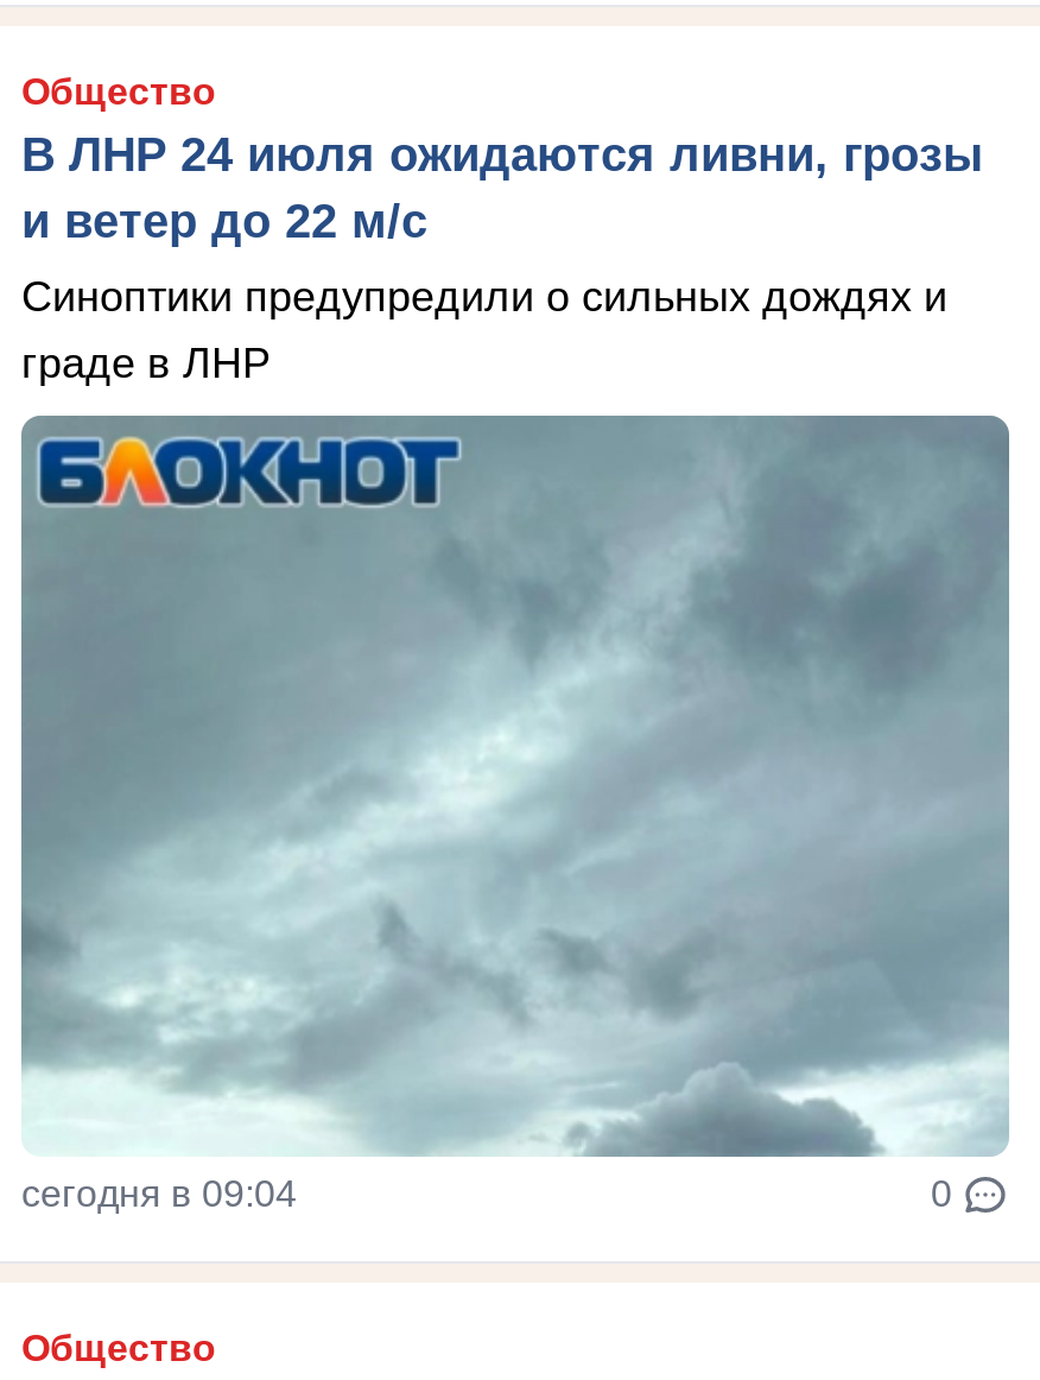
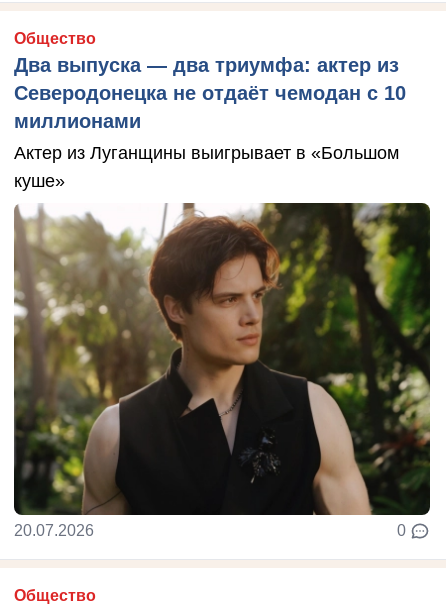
[21,127,983,246] В ЛНР 24 июля ожидаются ливни, грозы | и ветер до 22 м/с -> [14,54,406,132] Два выпуска — два триумфа: актер из | Северодонецка не отдаёт чемодан с 10 | миллионами
[21,272,947,386] Синоптики предупредили о сильных дождях и | граде в ЛНР -> [14,143,399,191] Актер из Луганщины выигрывает в «Большом | куше»
[19,413,1012,1213] [image] | сегодня в 09:04 -> [13,202,431,539] [image] | 20.07.2026

